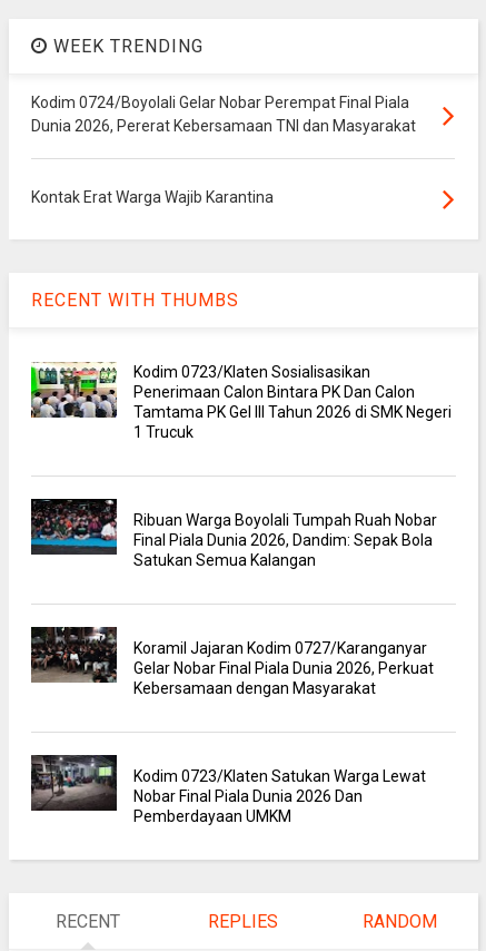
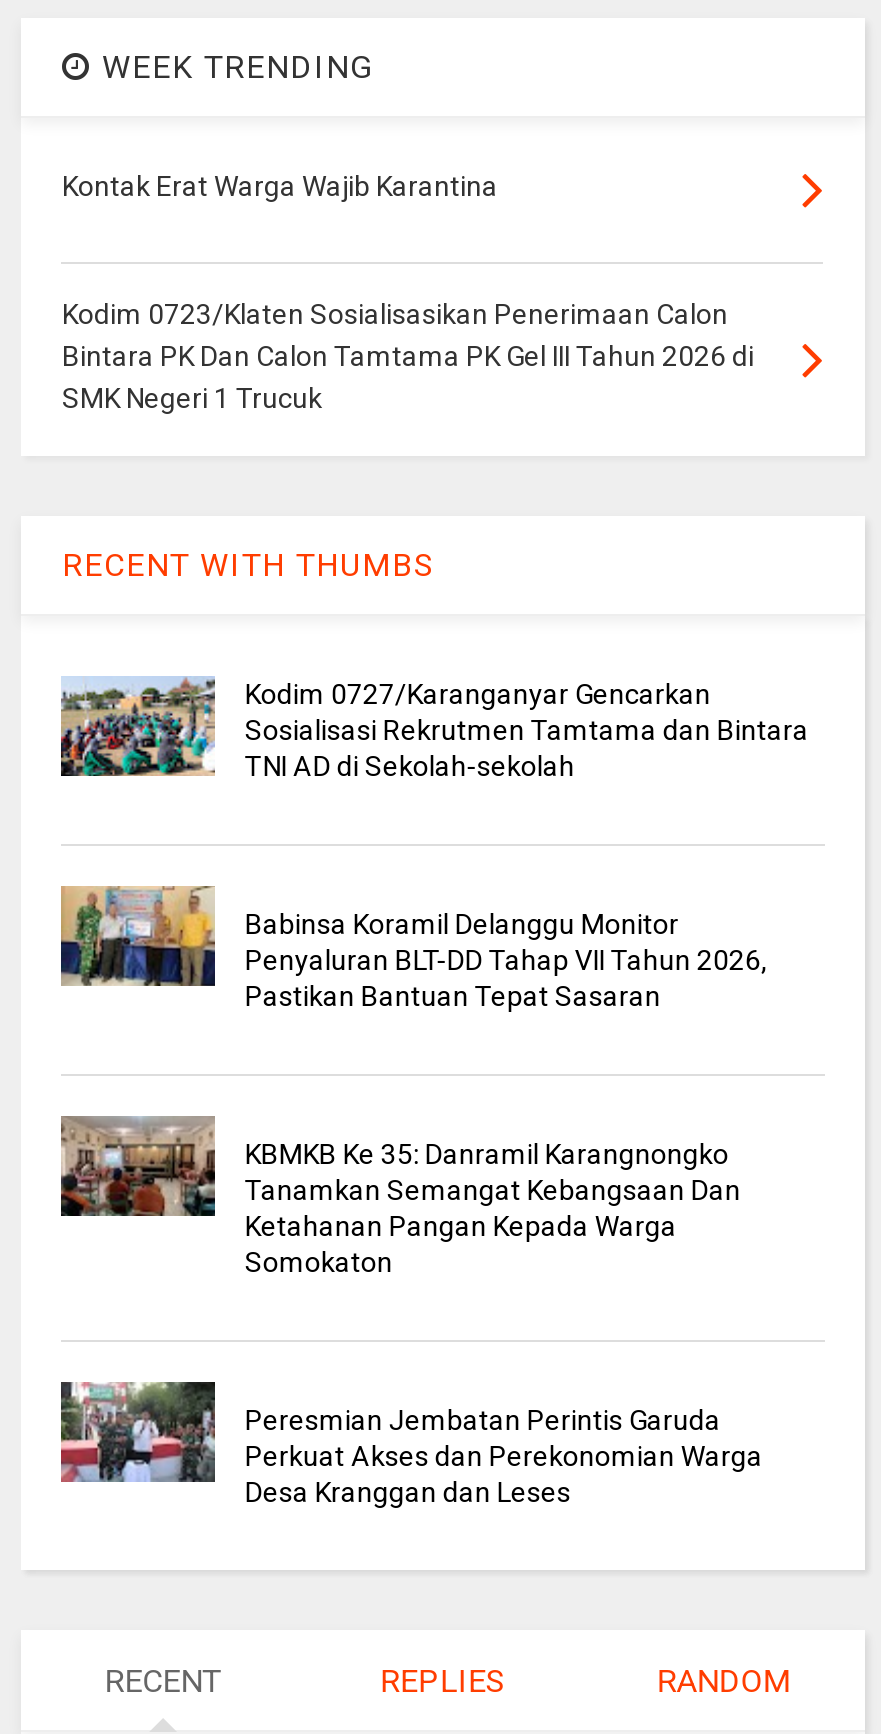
[32,93,416,135] Kodim 0724/Boyolali Gelar Nobar Perempat Final Piala | Dunia 2026, Pererat Kebersamaan TNI dan Masyarakat -> none
moved [32,188,274,206] -> [62,170,498,202]: Kontak Erat Warga Wajib Karantina
none -> [62,298,754,414] Kodim 0723/Klaten Sosialisasikan Penerimaan Calon | Bintara PK Dan Calon Tamtama PK Gel III Tahun 2026 di | SMK Negeri 1 Trucuk
[30,361,451,441] [image] | Kodim 0723/Klaten Sosialisasikan | Penerimaan Calon Bintara PK Dan Calon | Tamtama PK Gel III Tahun 2026 di SMK Negeri | 1 Trucuk -> [59,676,809,782] [image] | Kodim 0727/Karanganyar Gencarkan | Sosialisasi Rekrutmen Tamtama dan Bintara | TNI AD di Sekolah-sekolah
[30,479,437,569] [image] | Ribuan Warga Boyolali Tumpah Ruah Nobar | Final Piala Dunia 2026, Dandim: Sepak Bola | Satukan Semua Kalangan -> [59,884,767,1022] [image] | Babinsa Koramil Delanggu Monitor | Penyaluran BLT-DD Tahap VII Tahun 2026, | Pastikan Bantuan Tepat Sasaran
[30,607,434,697] [image] | Koramil Jajaran Kodim 0727/Karanganyar | Gelar Nobar Final Piala Dunia 2026, Perkuat | Kebersamaan dengan Masyarakat -> [59,1114,741,1278] [image] | KBMKB Ke 35: Danramil Karangnongko | Tanamkan Semangat Kebangsaan Dan | Ketahanan Pangan Kepada Warga | Somokaton
[30,754,426,825] [image] | Kodim 0723/Klaten Satukan Warga Lewat | Nobar Final Piala Dunia 2026 Dan | Pemberdayaan UMKM -> [59,1380,763,1508] [image] | Peresmian Jembatan Perintis Garuda | Perkuat Akses dan Perekonomian Warga | Desa Kranggan dan Leses

